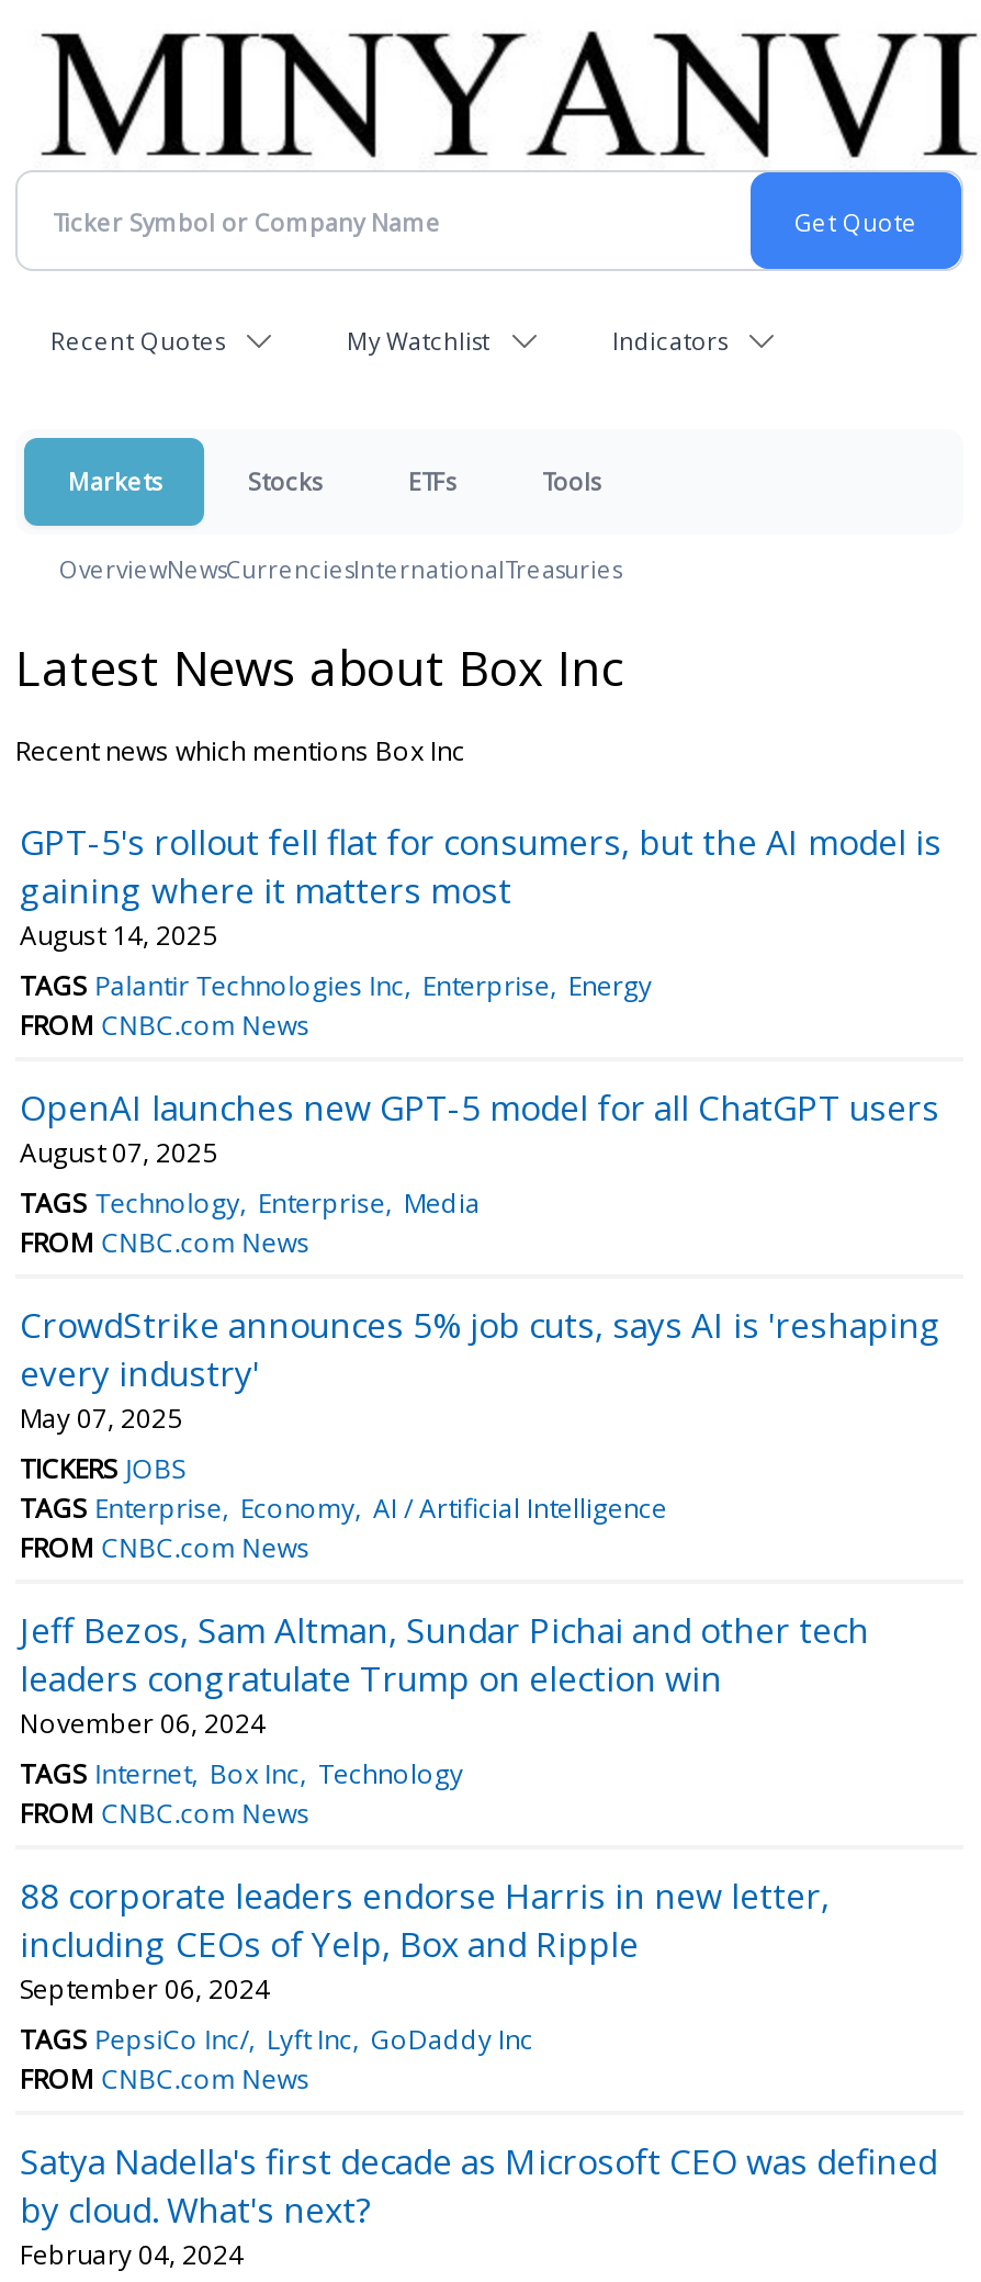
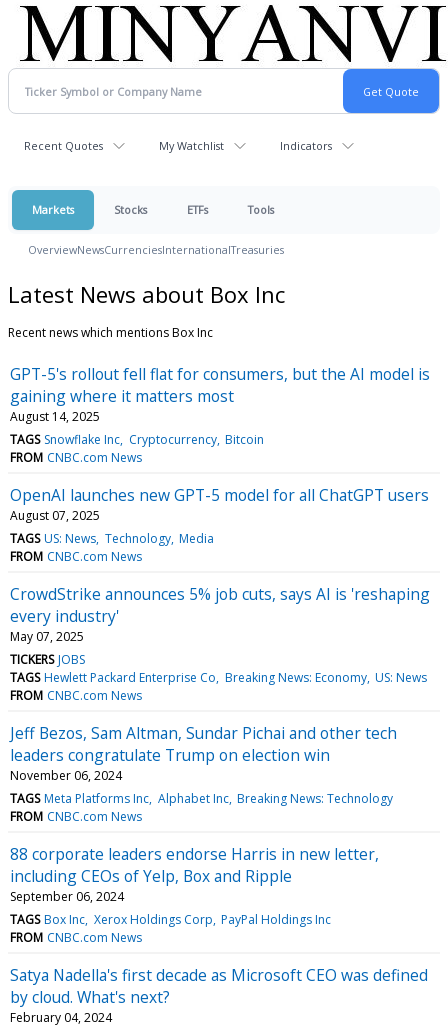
[20,967,652,1004] TAGS Palantir Technologies Inc Enterprise Energy -> [10,431,264,448] TAGS Snowflake Inc Cryptocurrency Bitcoin
[20,1184,480,1221] TAGS Technology Enterprise Media -> [10,530,214,547] TAGS US: News Technology Media
[20,1489,667,1527] TAGS Enterprise Economy AI / Artificial Intelligence -> [10,669,427,686] TAGS Hewlett Packard Enterprise Co Breaking News: Economy US: News
[20,1755,463,1792] TAGS Internet Box Inc Technology -> [10,790,393,807] TAGS Meta Platforms Inc Alphabet Inc Breaking News: Technology
[20,2021,533,2058] TAGS PepsiCo Inc/ Lyft Inc GoDaddy Inc -> [10,911,331,928] TAGS Box Inc Xerox Holdings Corp PayPal Holdings Inc

